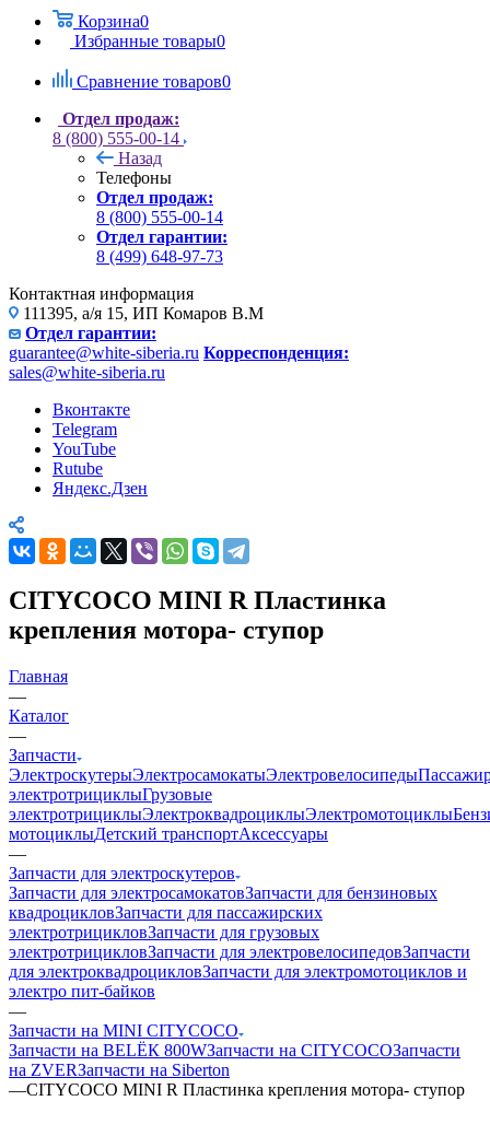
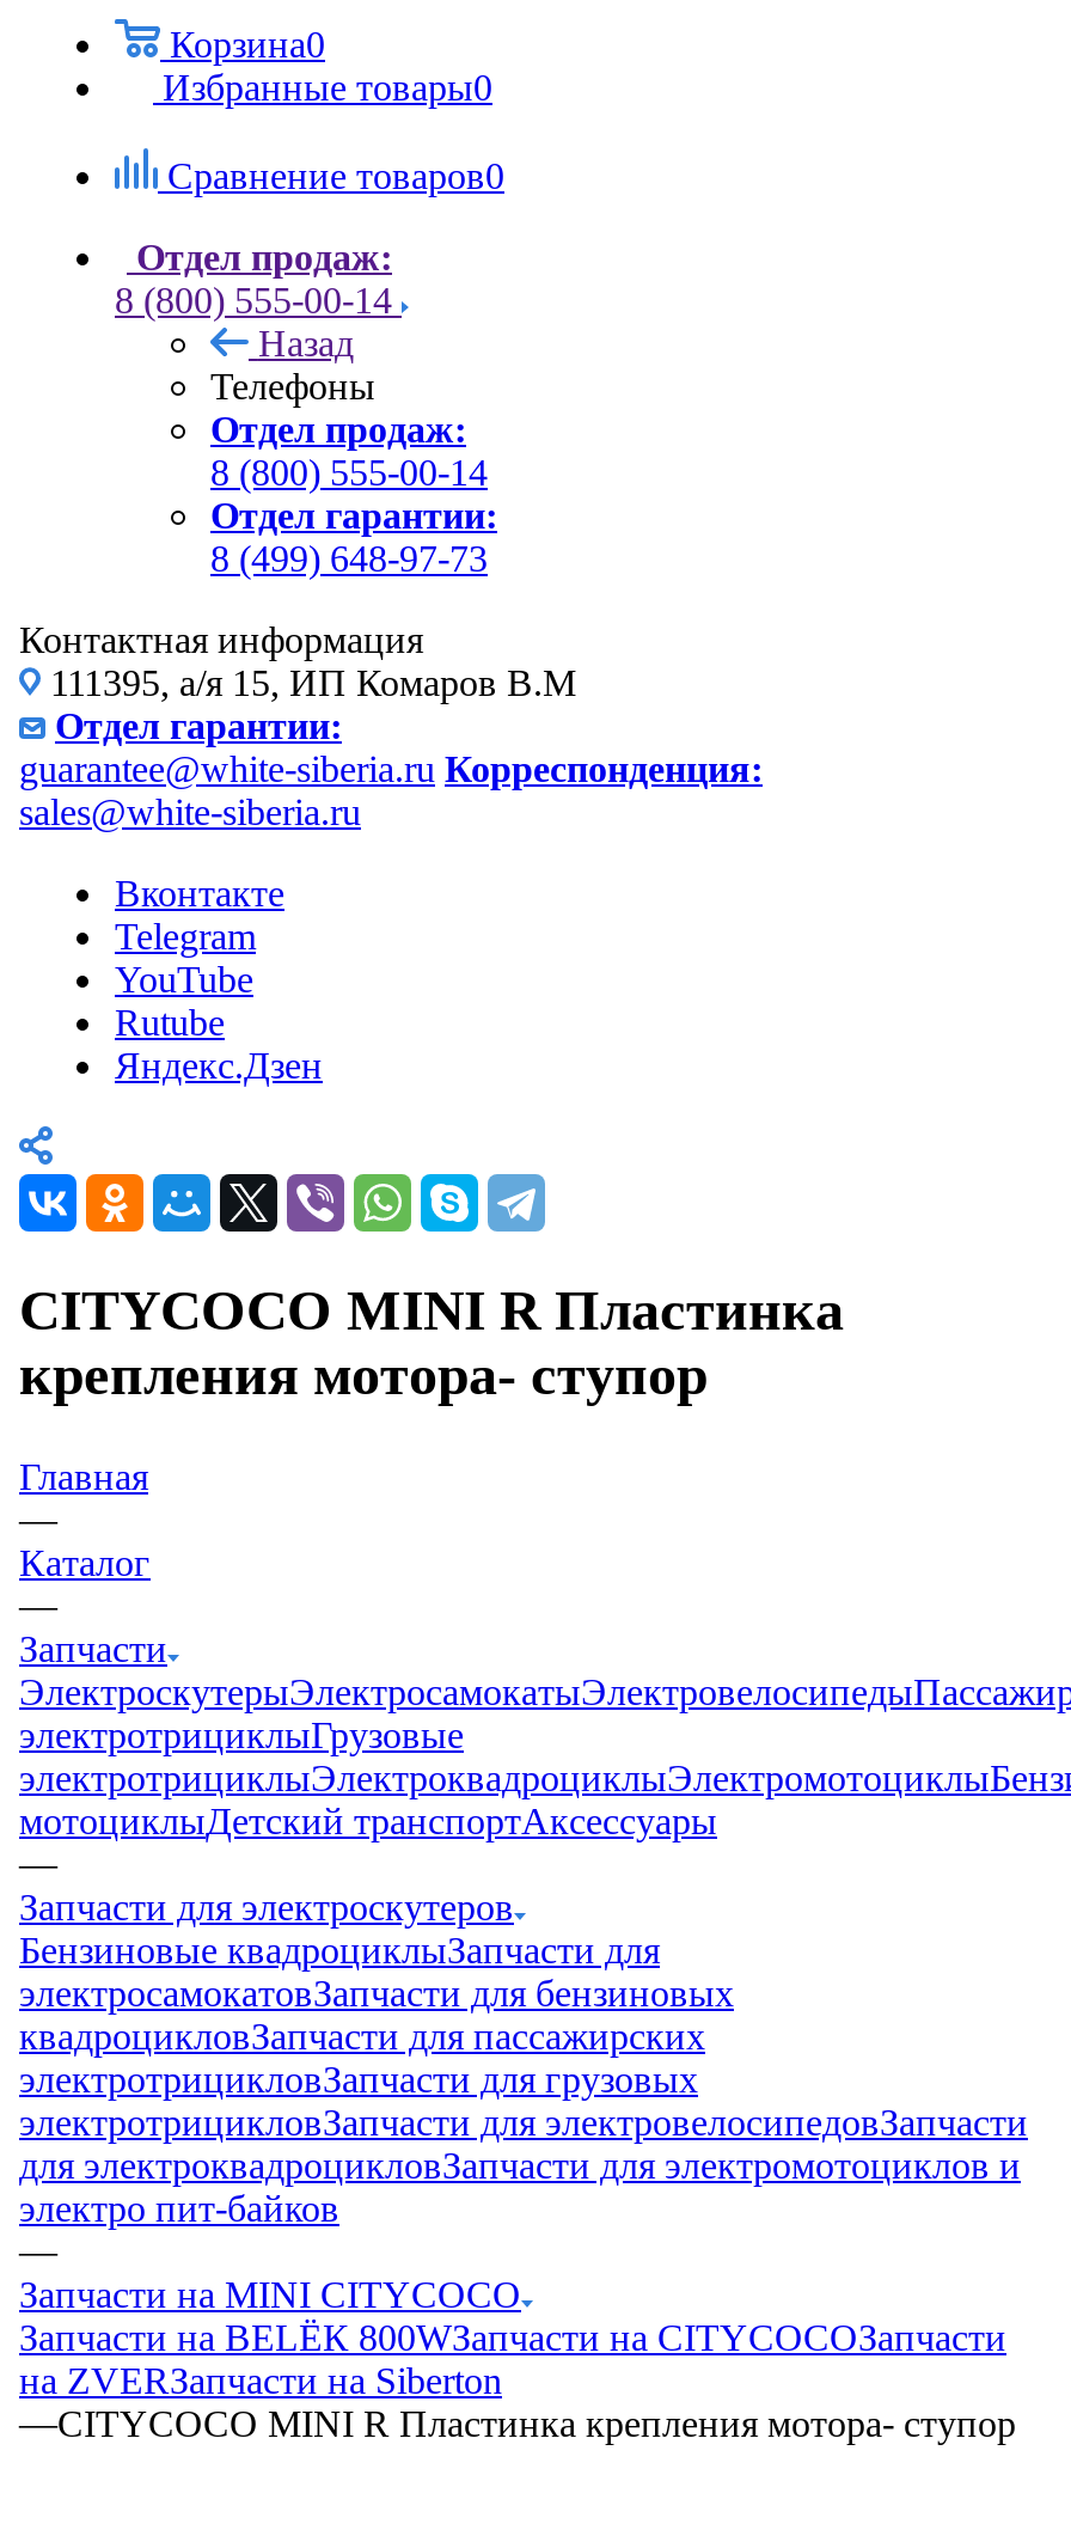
[9,883,437,902] Запчасти для электросамокатовЗапчасти для бензиновых -> [19,1929,734,2013] Бензиновые квадроциклыЗапчасти для | электросамокатовЗапчасти для бензиновых

